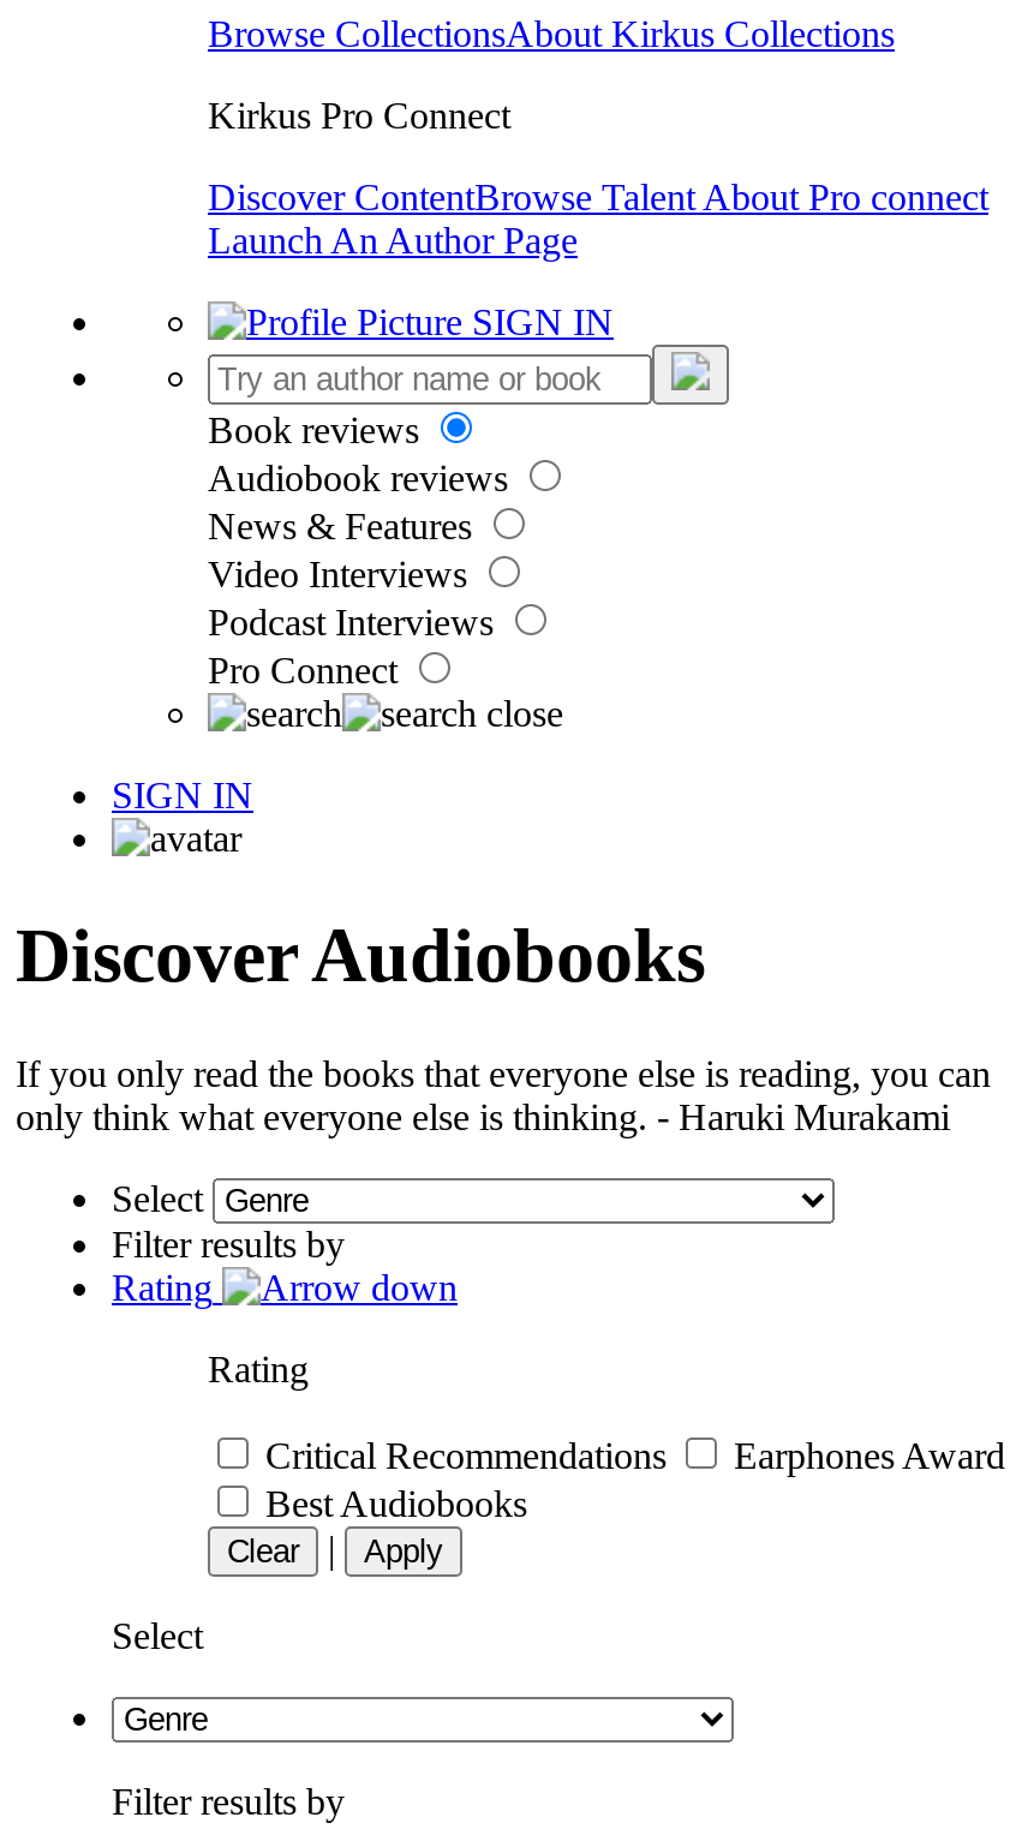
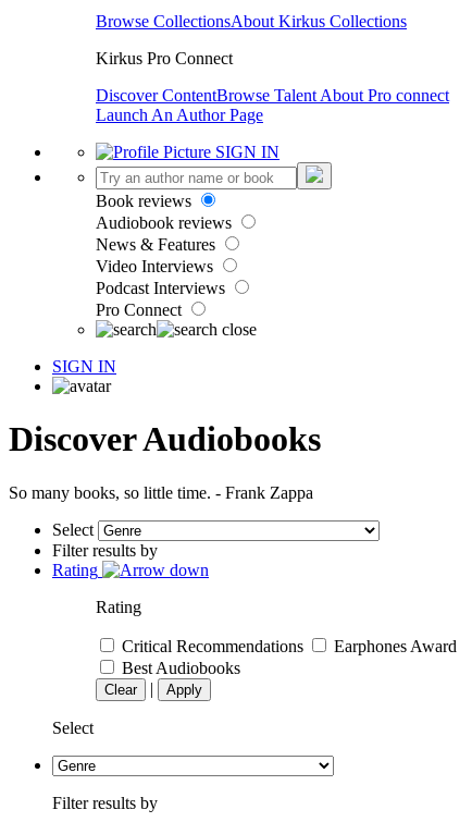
[16,1053,991,1137] If you only read the books that everyone else is reading, you can | only think what everyone else is thinking. - Haruki Murakami -> [9,483,313,502] So many books, so little time. - Frank Zappa

